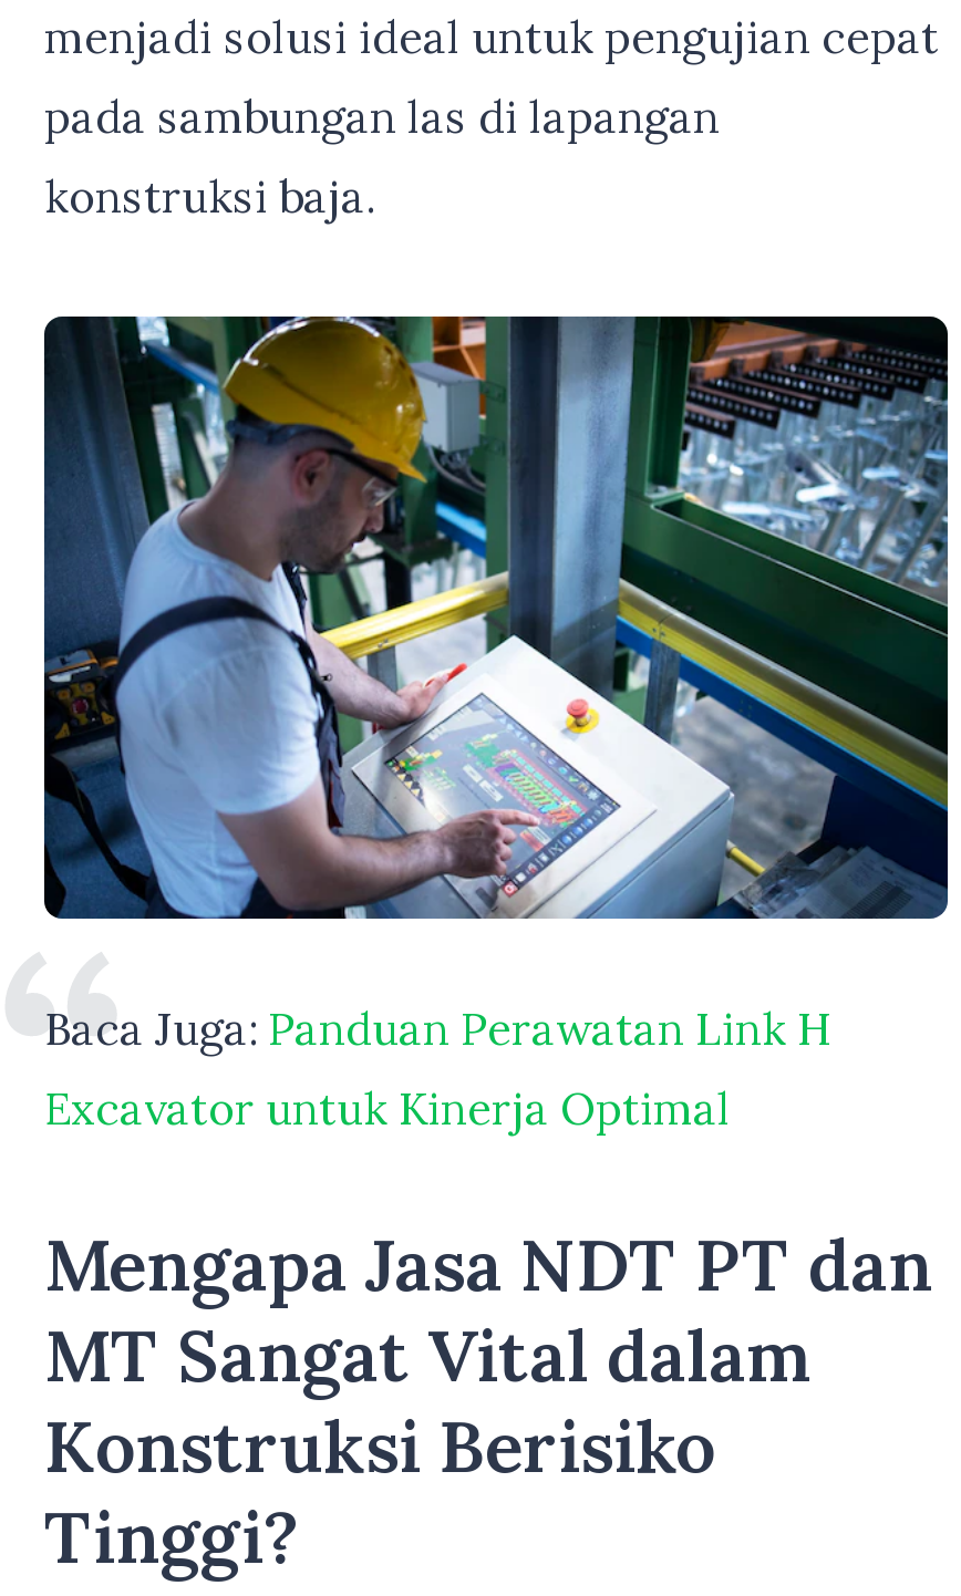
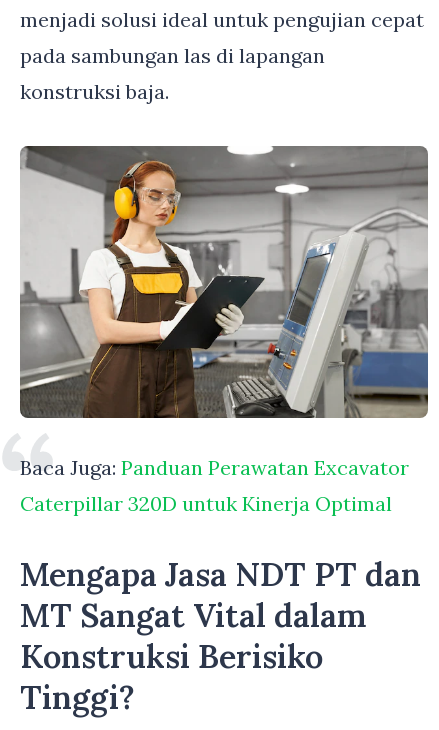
[42,313,950,1136] [image] | Baca Juga: Panduan Perawatan Link H | Excavator untuk Kinerja Optimal -> [19,145,429,516] [image] | Baca Juga: Panduan Perawatan Excavator | Caterpillar 320D untuk Kinerja Optimal

